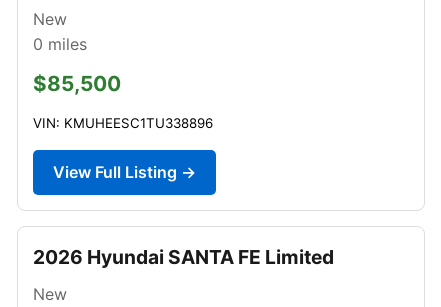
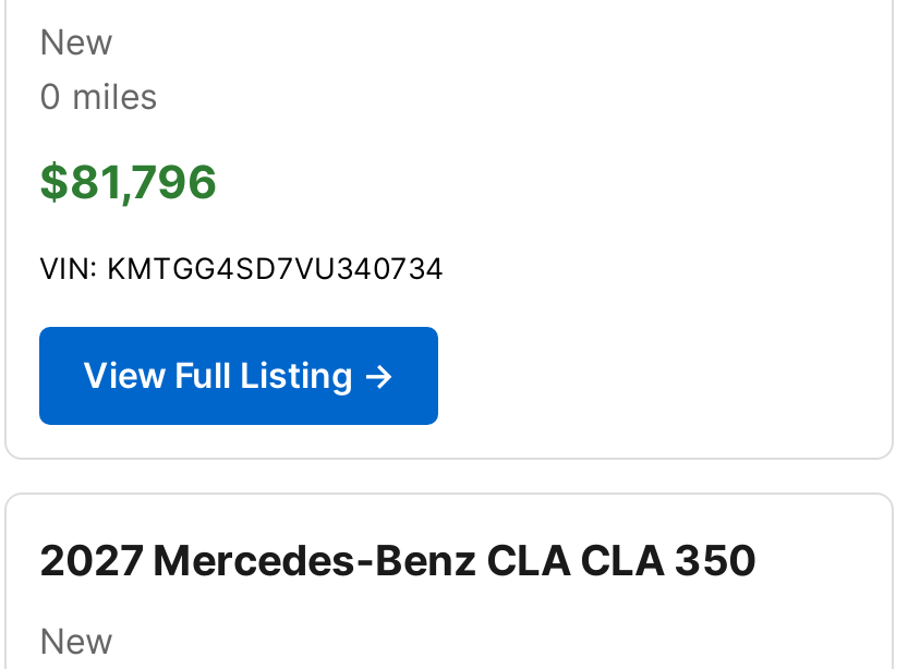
[33,71,121,96] $85,500 -> [39,155,218,209] $81,796
[33,115,213,131] VIN: KMUHEESC1TU338896 -> [39,250,445,285] VIN: KMTGG4SD7VU340734
[33,245,334,269] 2026 Hyundai SANTA FE Limited -> [39,534,756,586] 2027 Mercedes-Benz CLA CLA 350

